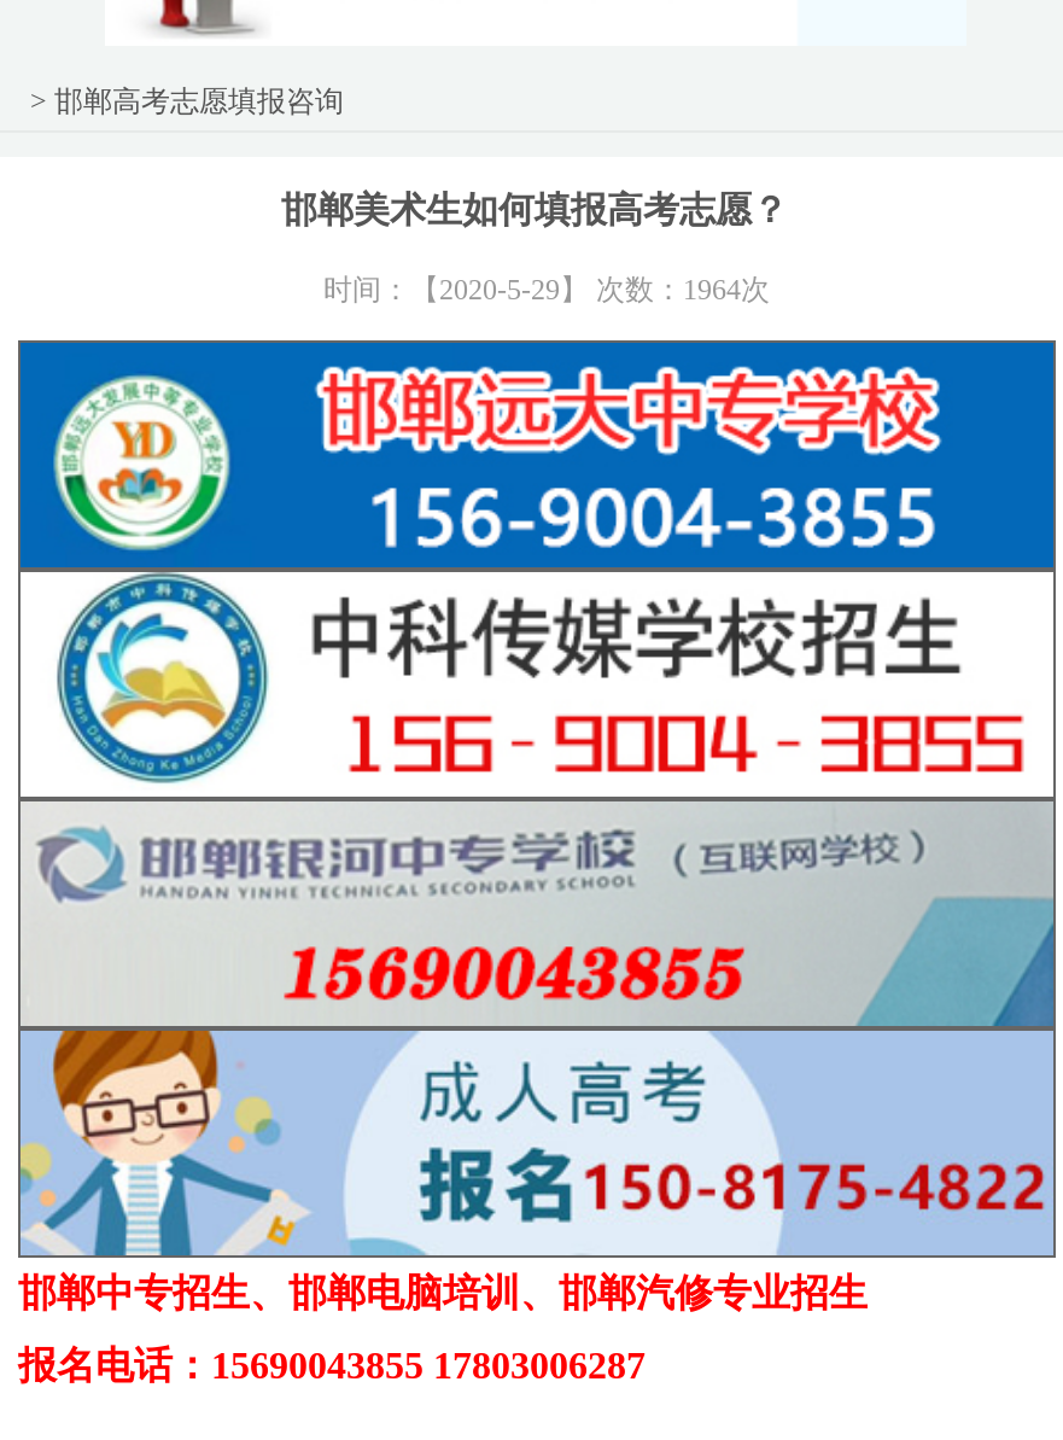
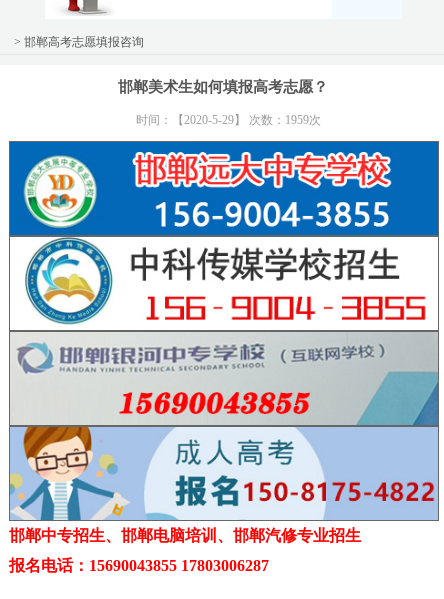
[323,273,770,307] 时间：【2020-5-29】 次数：1964次 -> [135,113,320,127] 时间：【2020-5-29】 次数：1959次

